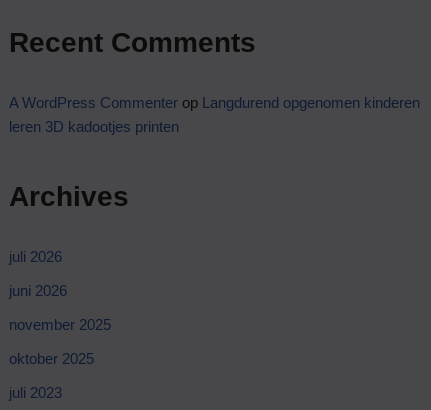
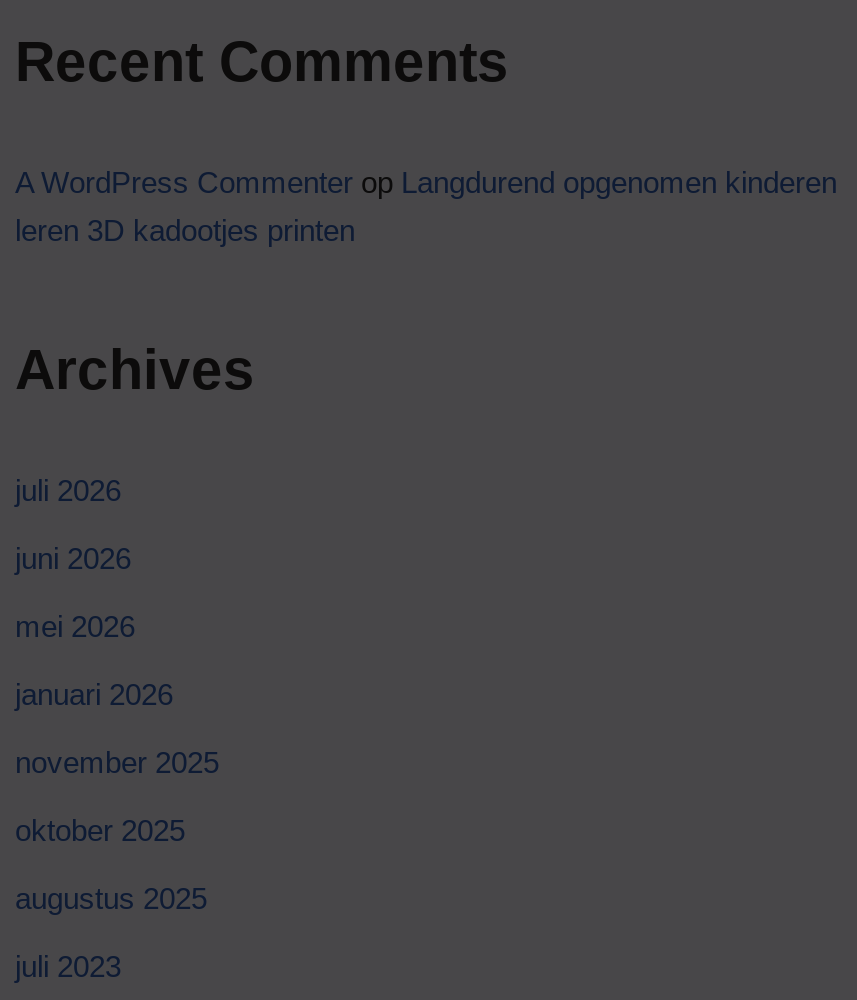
none -> [15,608,173,710] mei 2026 | januari 2026
none -> [15,880,207,914] augustus 2025

